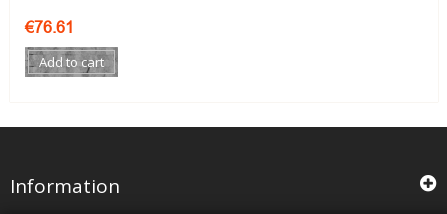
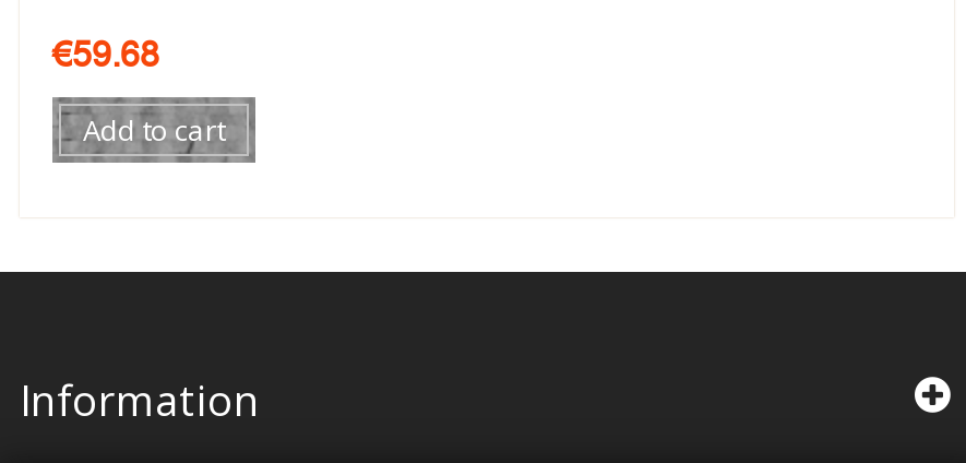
[25,18,74,36] €76.61 -> [52,34,159,73] €59.68

